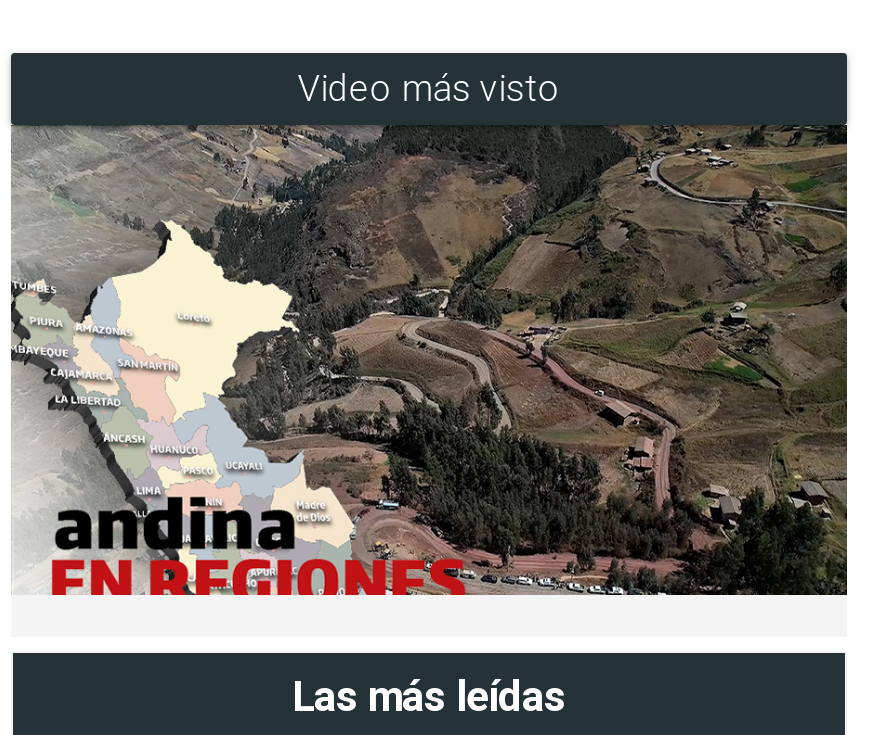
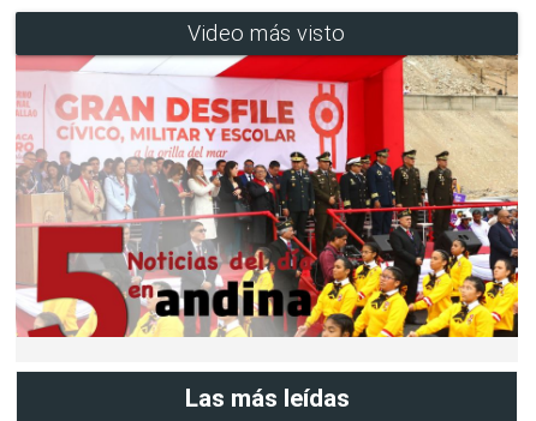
[9,125,849,597] [image] -> [16,54,519,338] [image]

